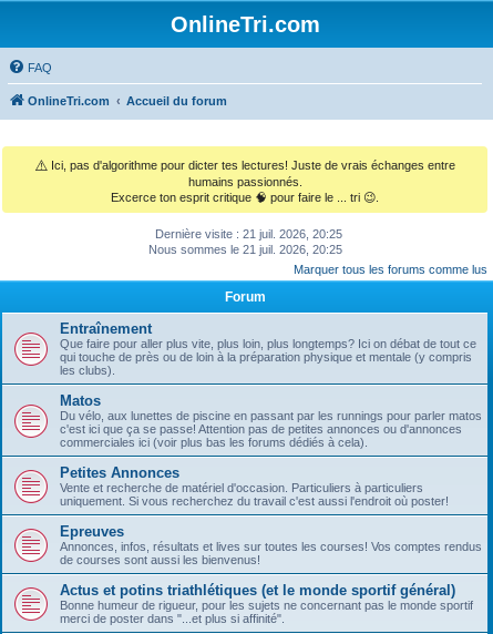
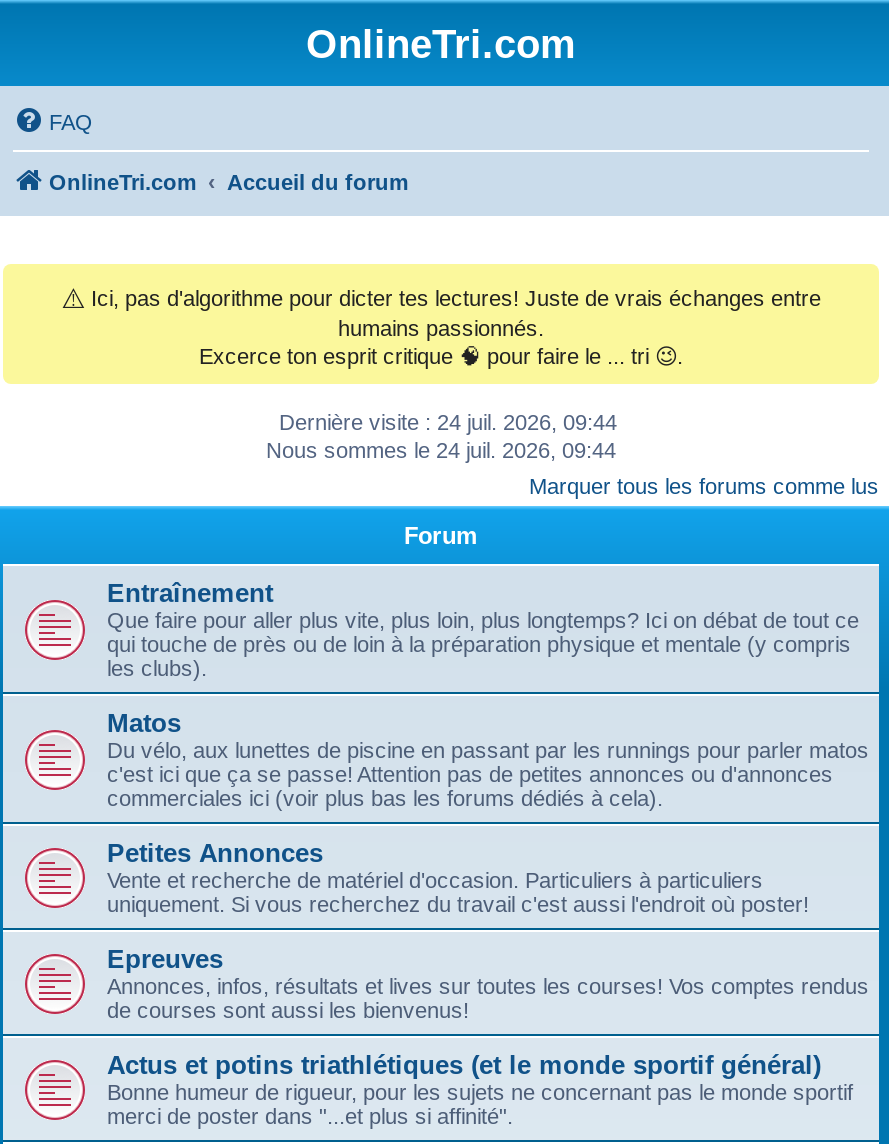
[155,227,342,240] Dernière visite : 21 juil. 2026, 20:25 -> [279,409,617,433] Dernière visite : 24 juil. 2026, 09:44
[148,242,342,256] Nous sommes le 21 juil. 2026, 20:25 -> [266,437,616,461] Nous sommes le 24 juil. 2026, 09:44

